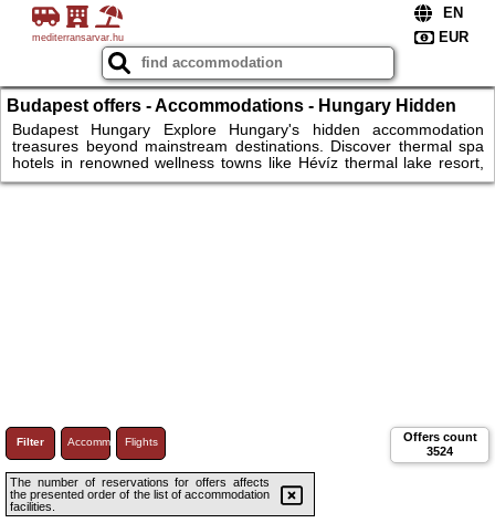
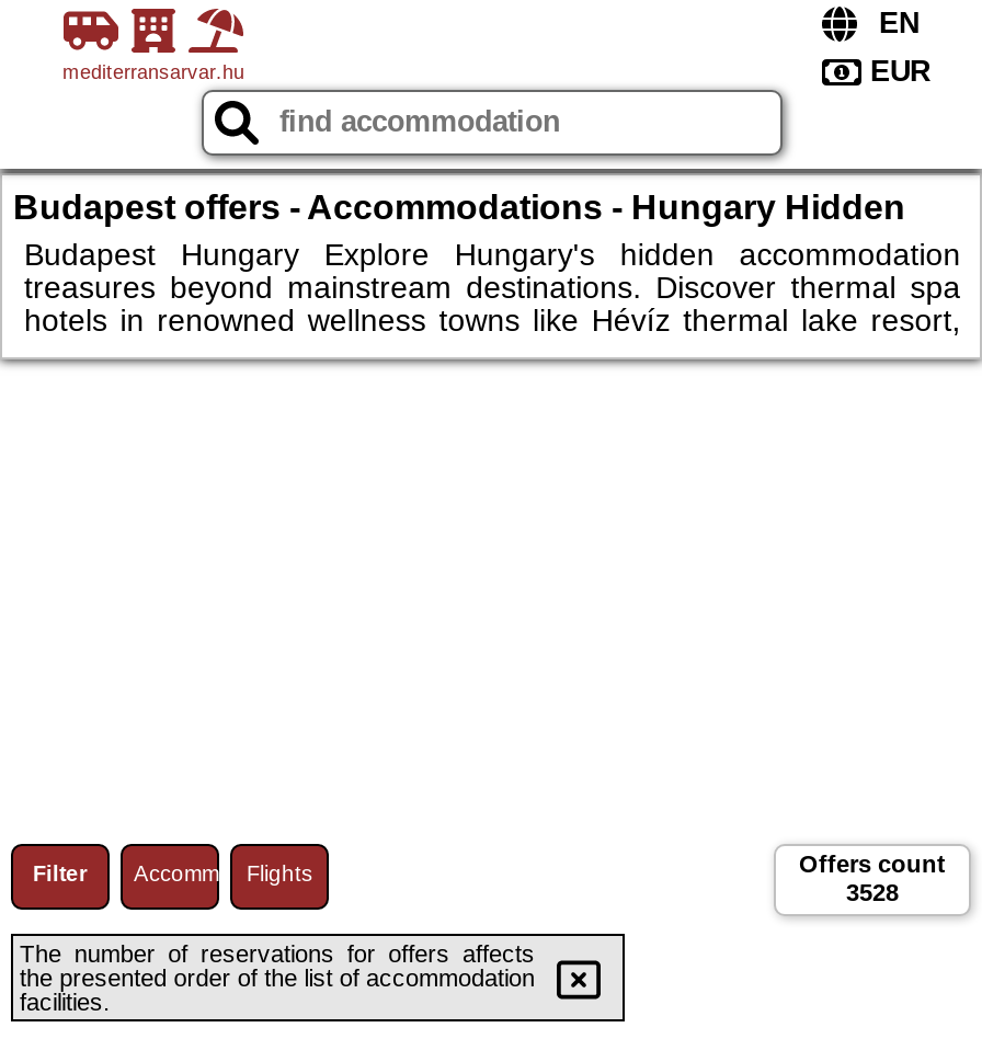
[426,444,453,458] 3524 -> [846,879,899,905] 3528

